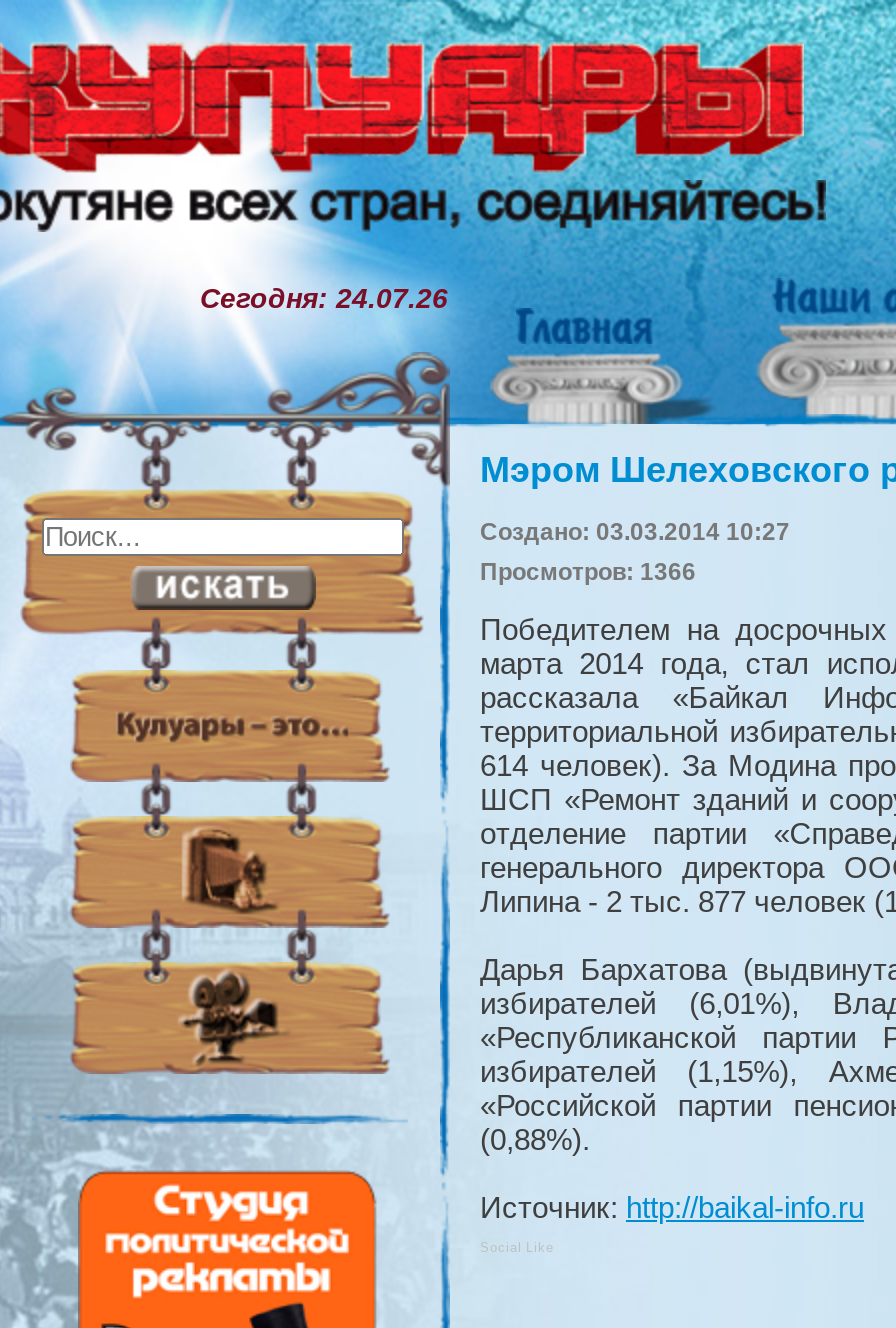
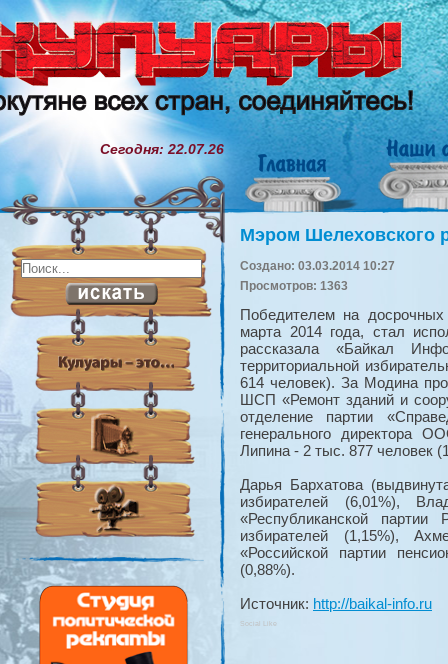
[200,282,448,314] Сегодня: 24.07.26 -> [100,141,224,157] Сегодня: 22.07.26
[480,558,696,586] Просмотров: 1366 -> [240,279,348,293] Просмотров: 1363

